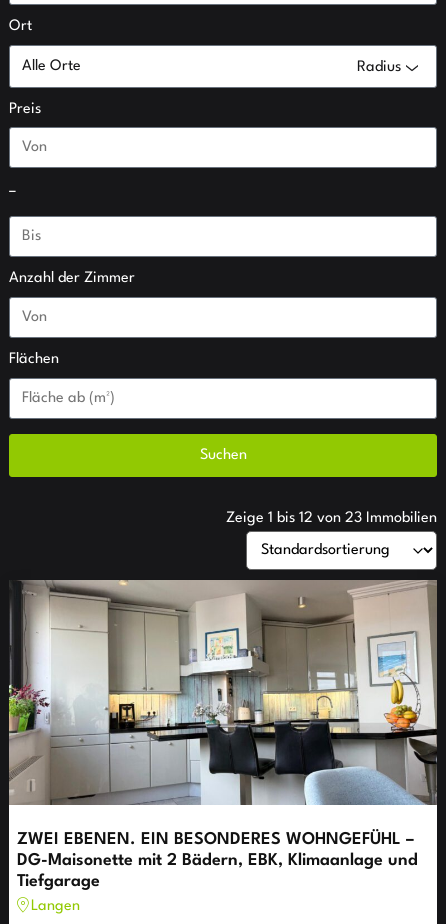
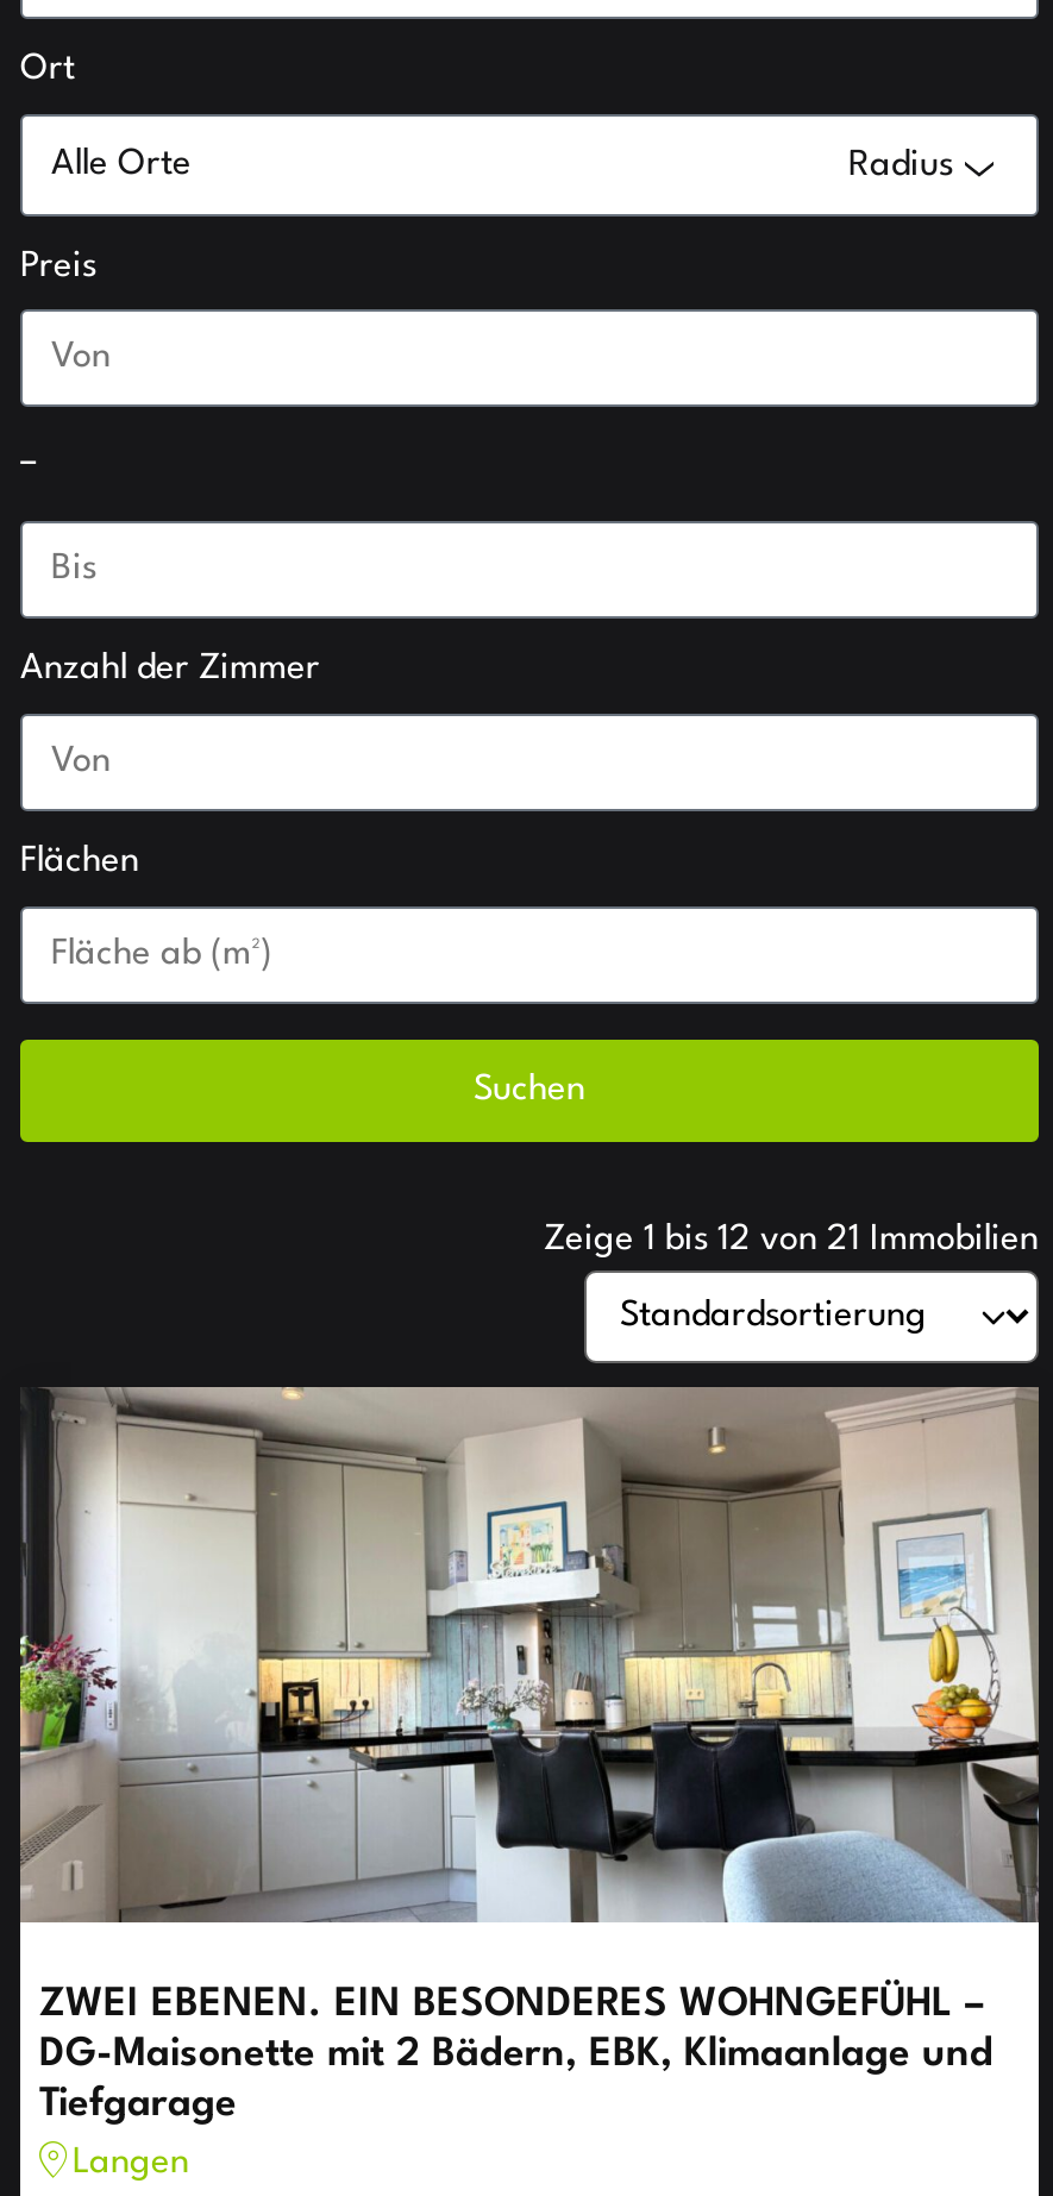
[226,511,437,526] Zeige 1 bis 12 von 23 Immobilien -> [544,1223,1039,1259] Zeige 1 bis 12 von 21 Immobilien

